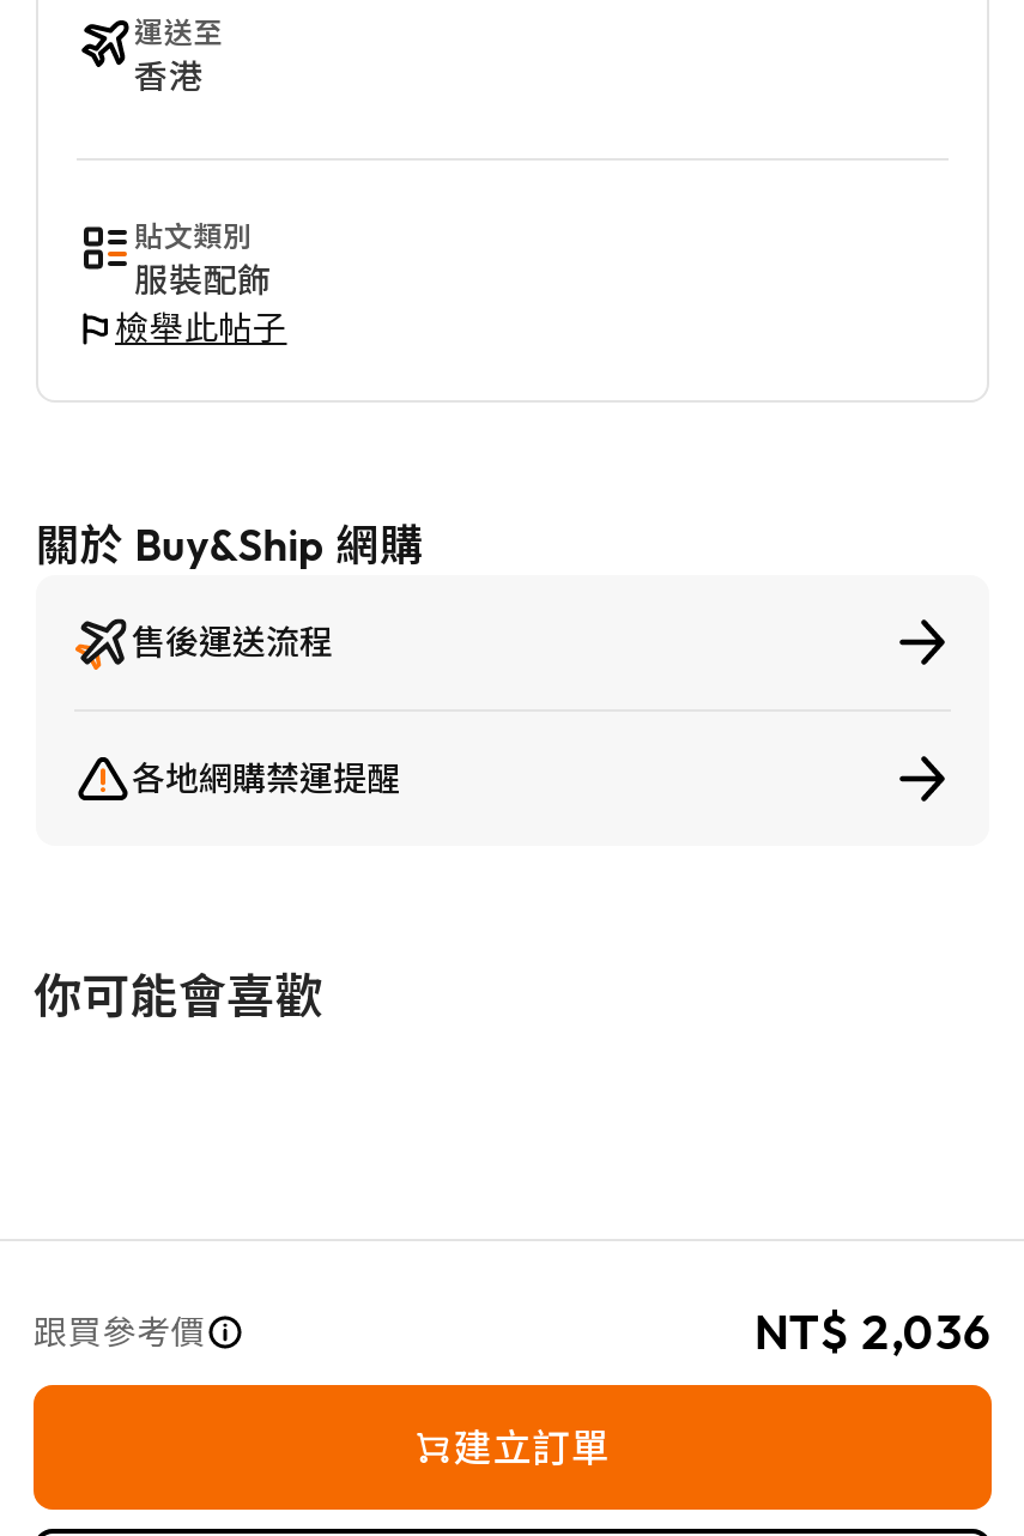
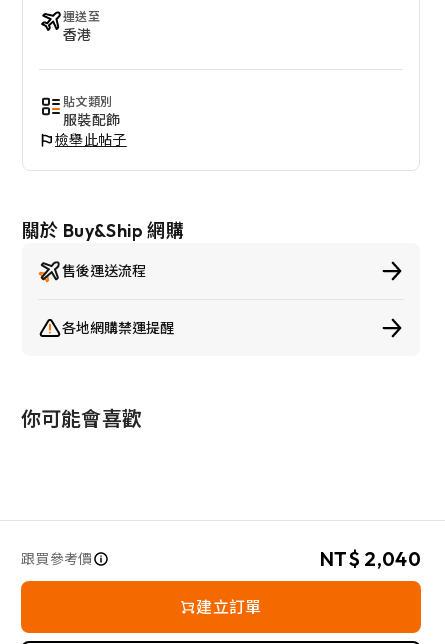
[754,1301,992,1361] NT$ 2,036 -> [320,546,421,571] NT$ 2,040

